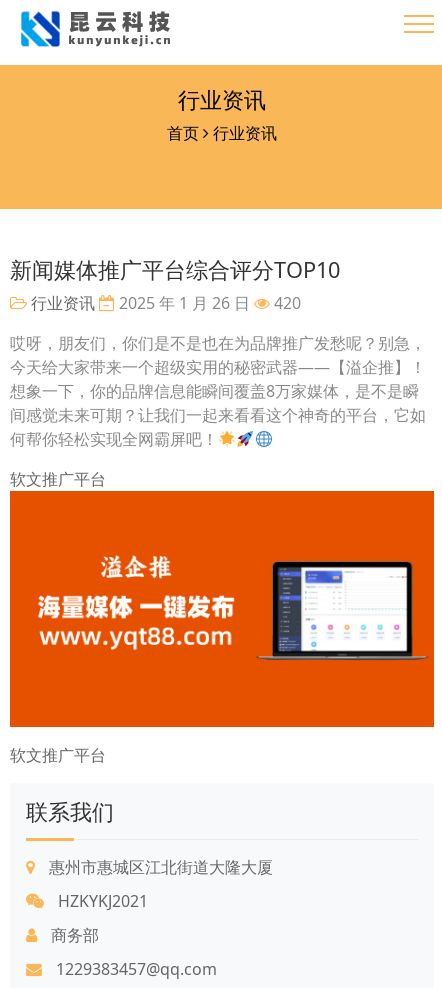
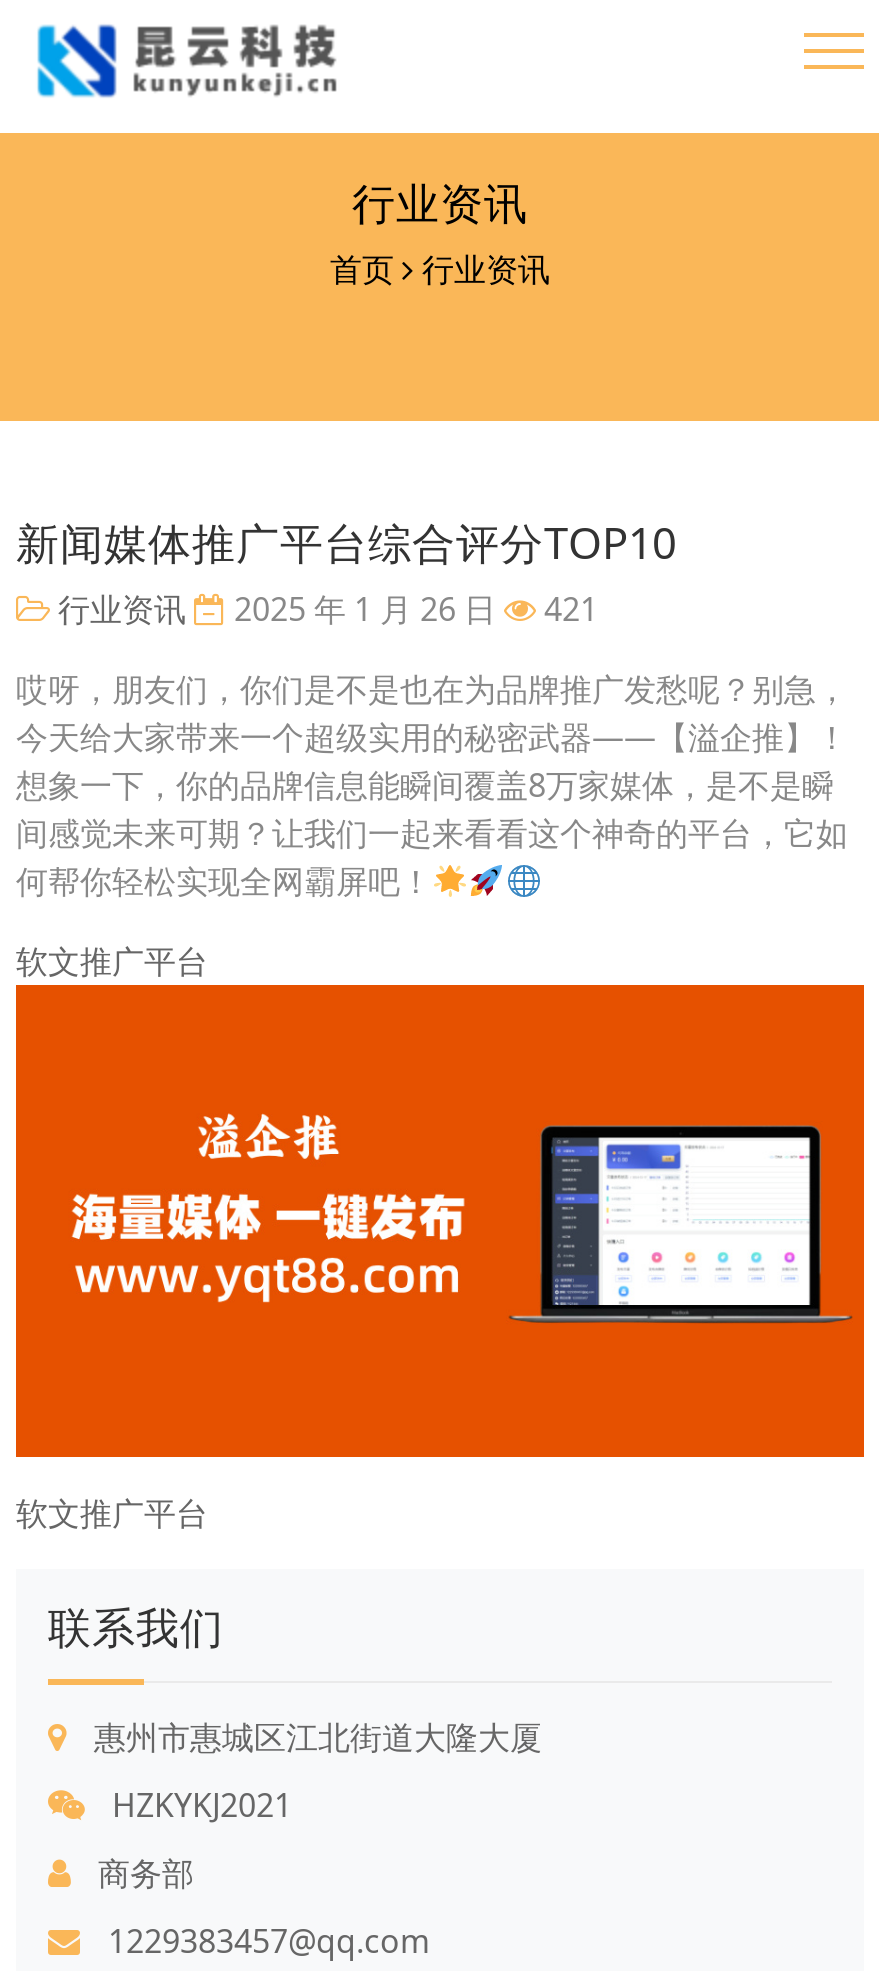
[31,292,301,314] 行业资讯 2025 年 1 月 26 日 420 -> [58,587,598,631] 行业资讯 2025 年 1 月 26 日 421

